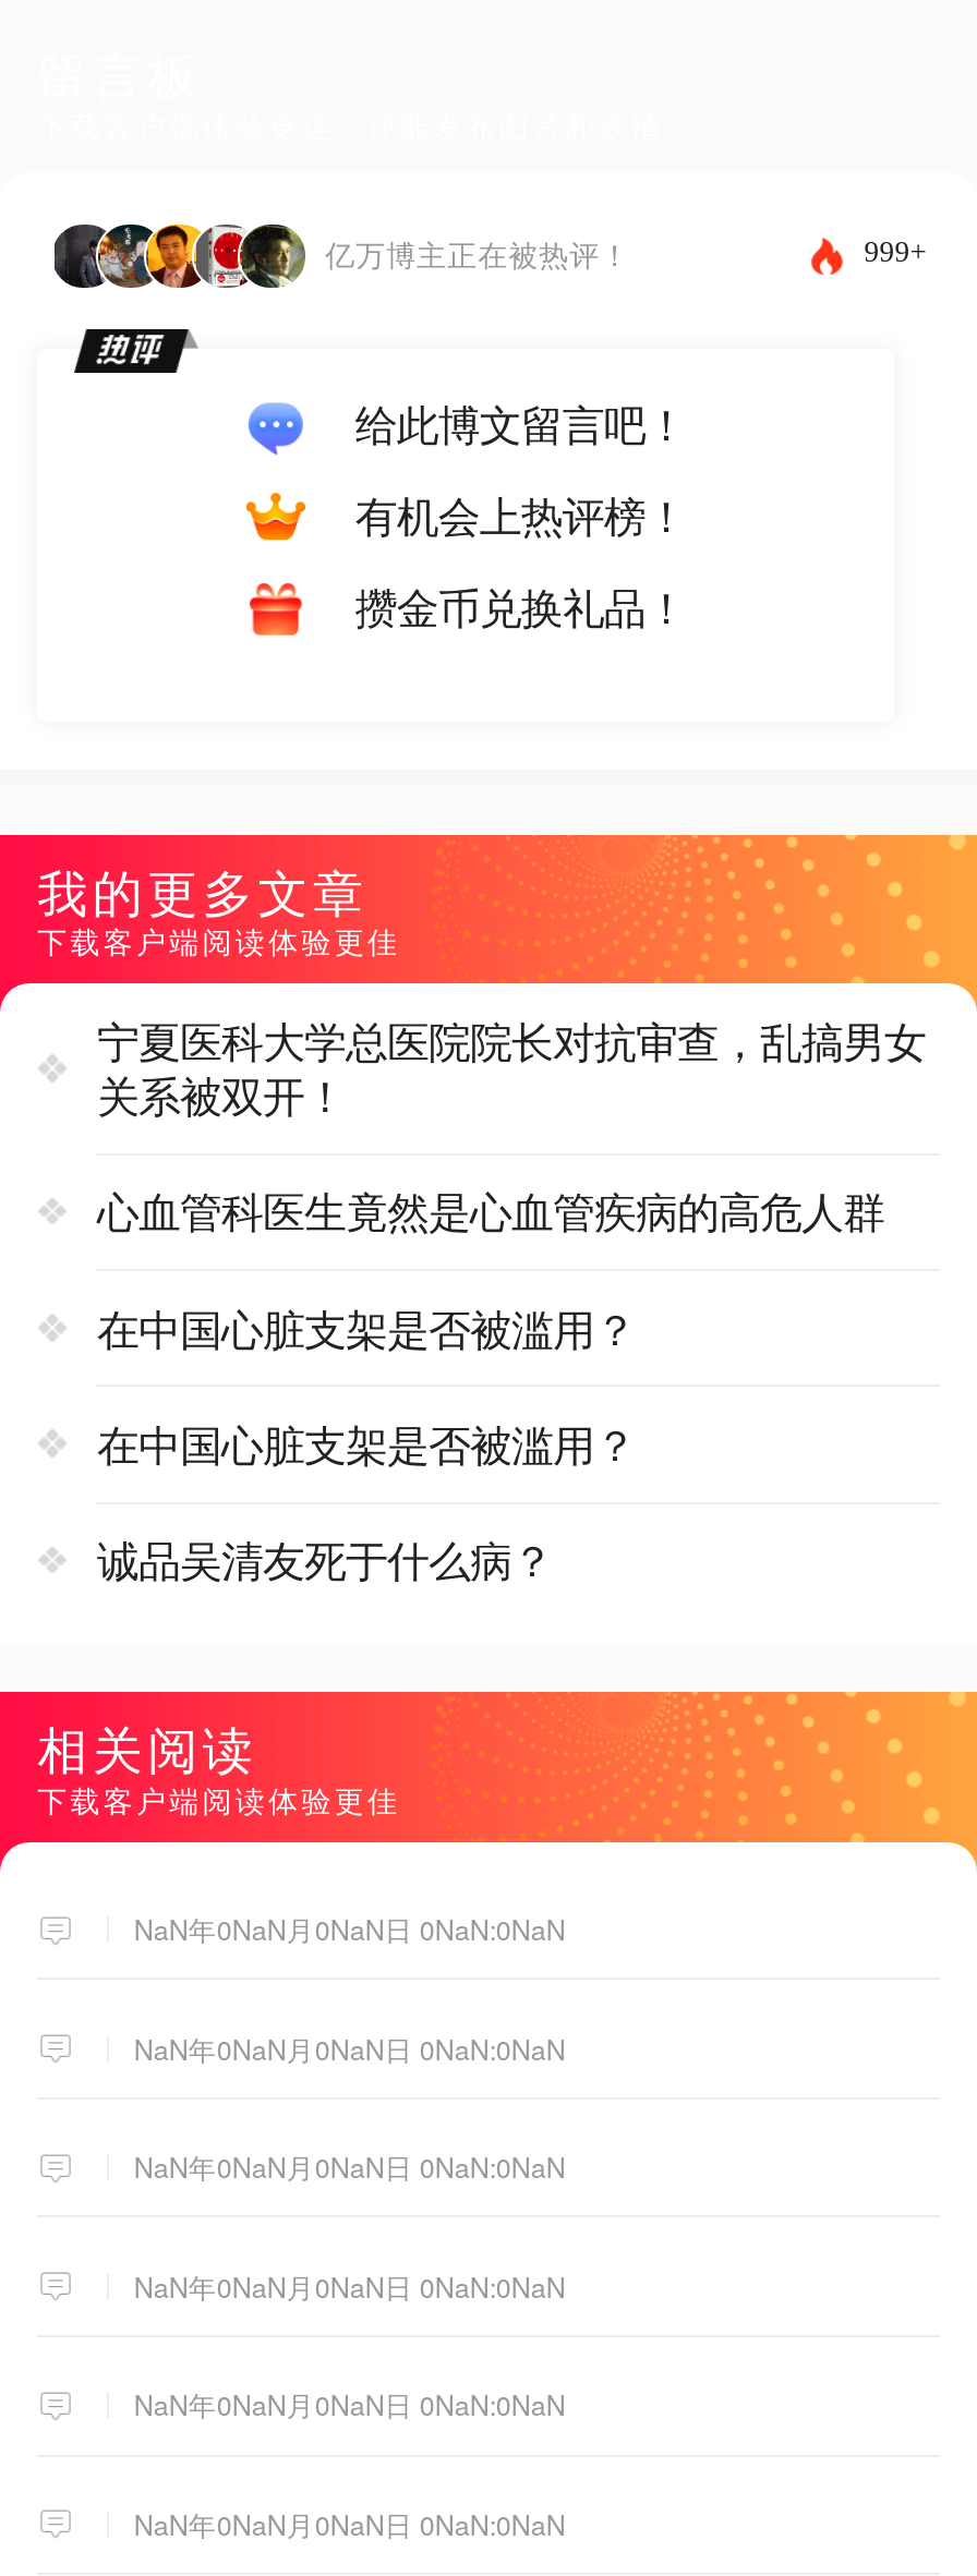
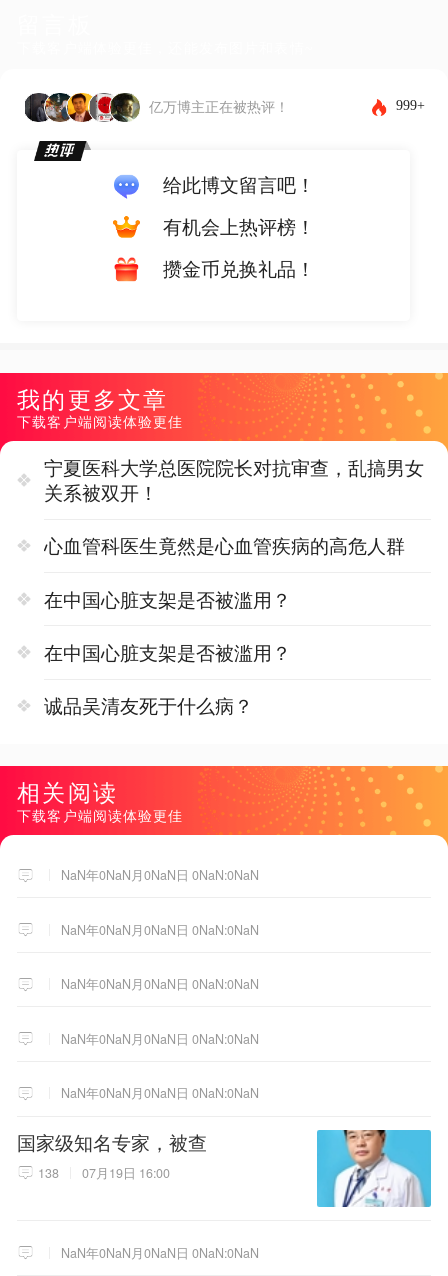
none -> [17,1128,207,1182] 国家级知名专家，被查 | 138 | 07月19日 16:00
none -> [316,1129,432,1208] [image]

